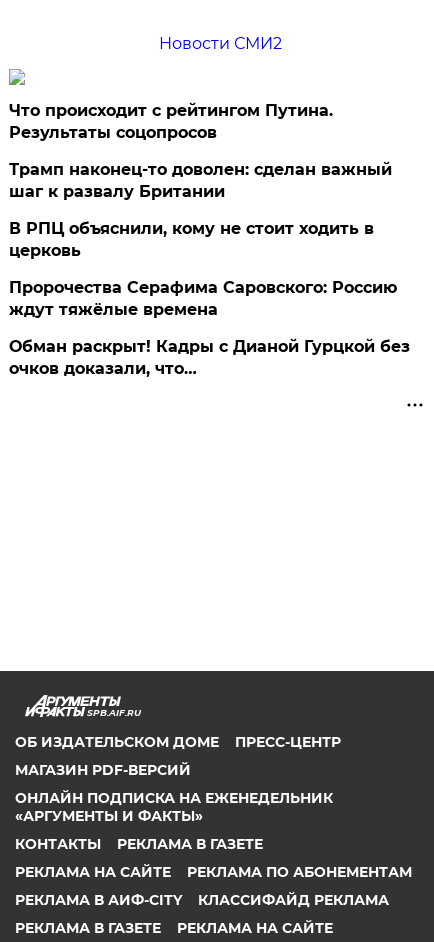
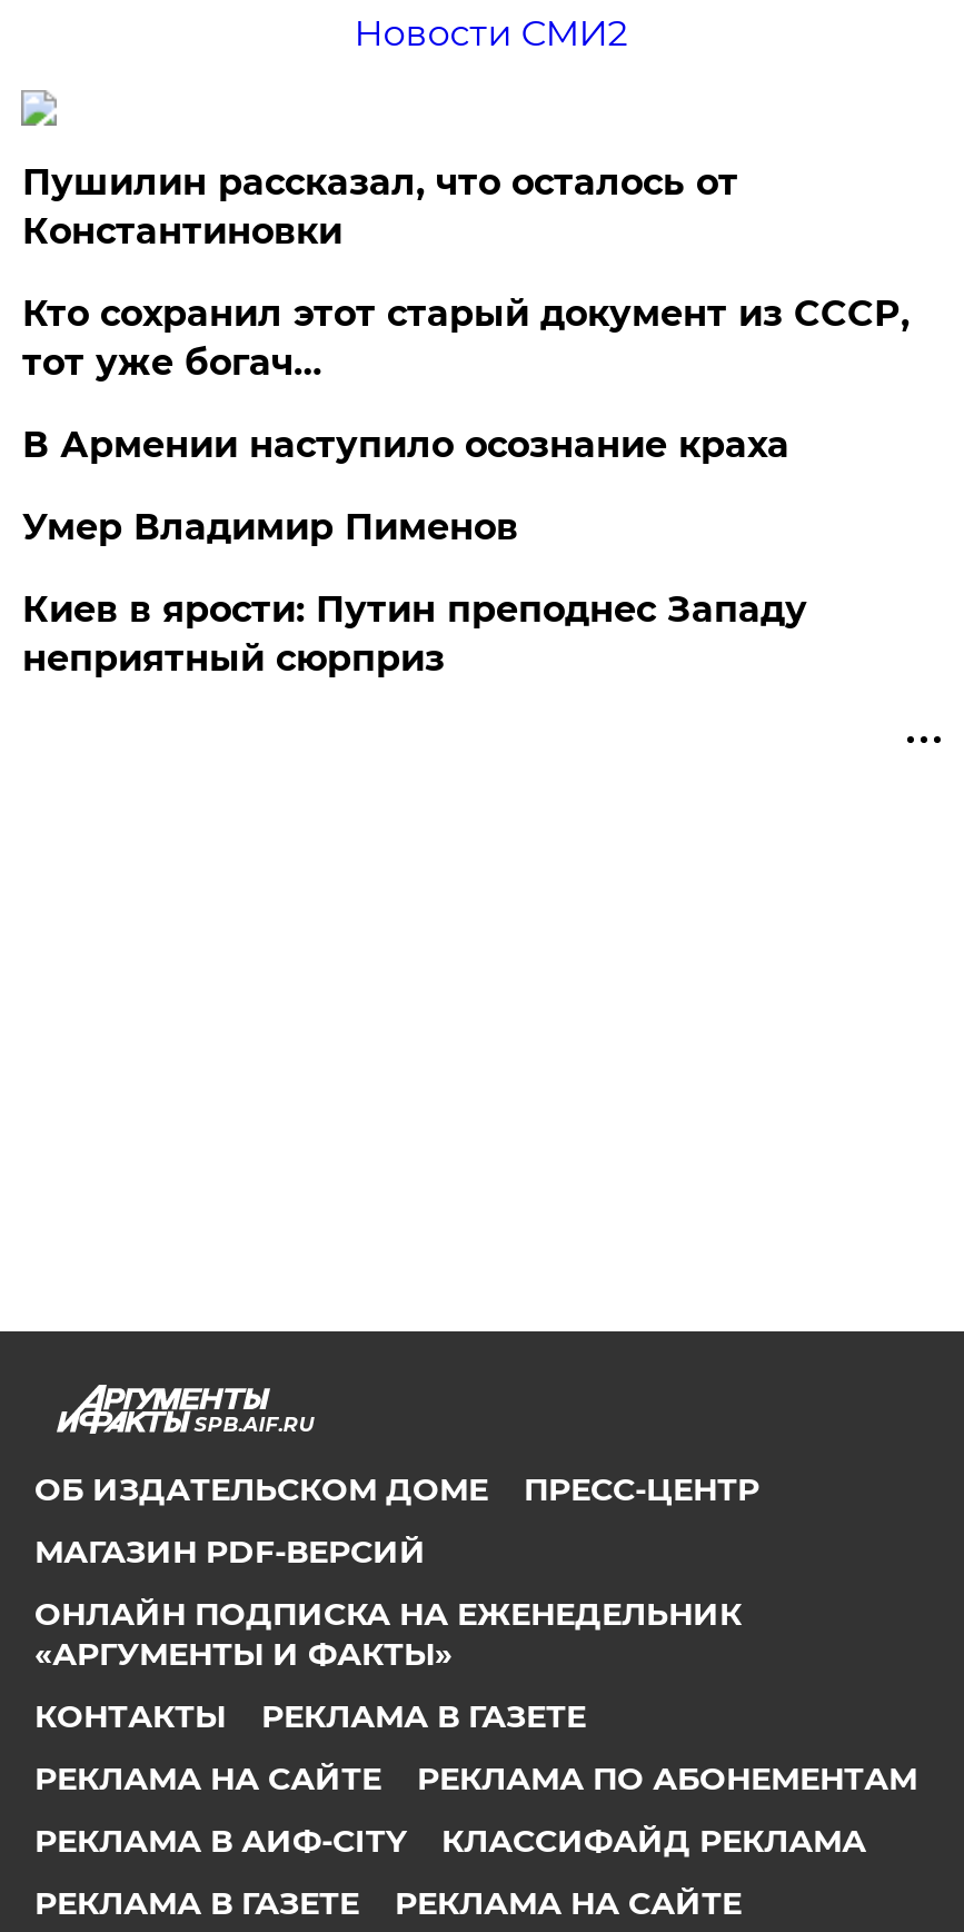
[9,101,333,142] Что происходит с рейтингом Путина. | Результаты соцопросов -> [22,161,738,252] Пушилин рассказал, что осталось от | Константиновки
[9,160,392,201] Трамп наконец-то доволен: сделан важный | шаг к развалу Британии -> [22,292,909,384] Кто сохранил этот старый документ из СССР, | тот уже богач…
[9,219,374,260] В РПЦ объяснили, кому не стоит ходить в | церковь -> [22,424,789,466] В Армении наступило осознание краха
[9,278,397,319] Пророчества Серафима Саровского: Россию | ждут тяжёлые времена -> [22,506,518,548] Умер Владимир Пименов
[9,337,410,378] Обман раскрыт! Кадры с Дианой Гурцкой без | очков доказали, что… -> [22,588,807,679] Киев в ярости: Путин преподнес Западу | неприятный сюрприз

